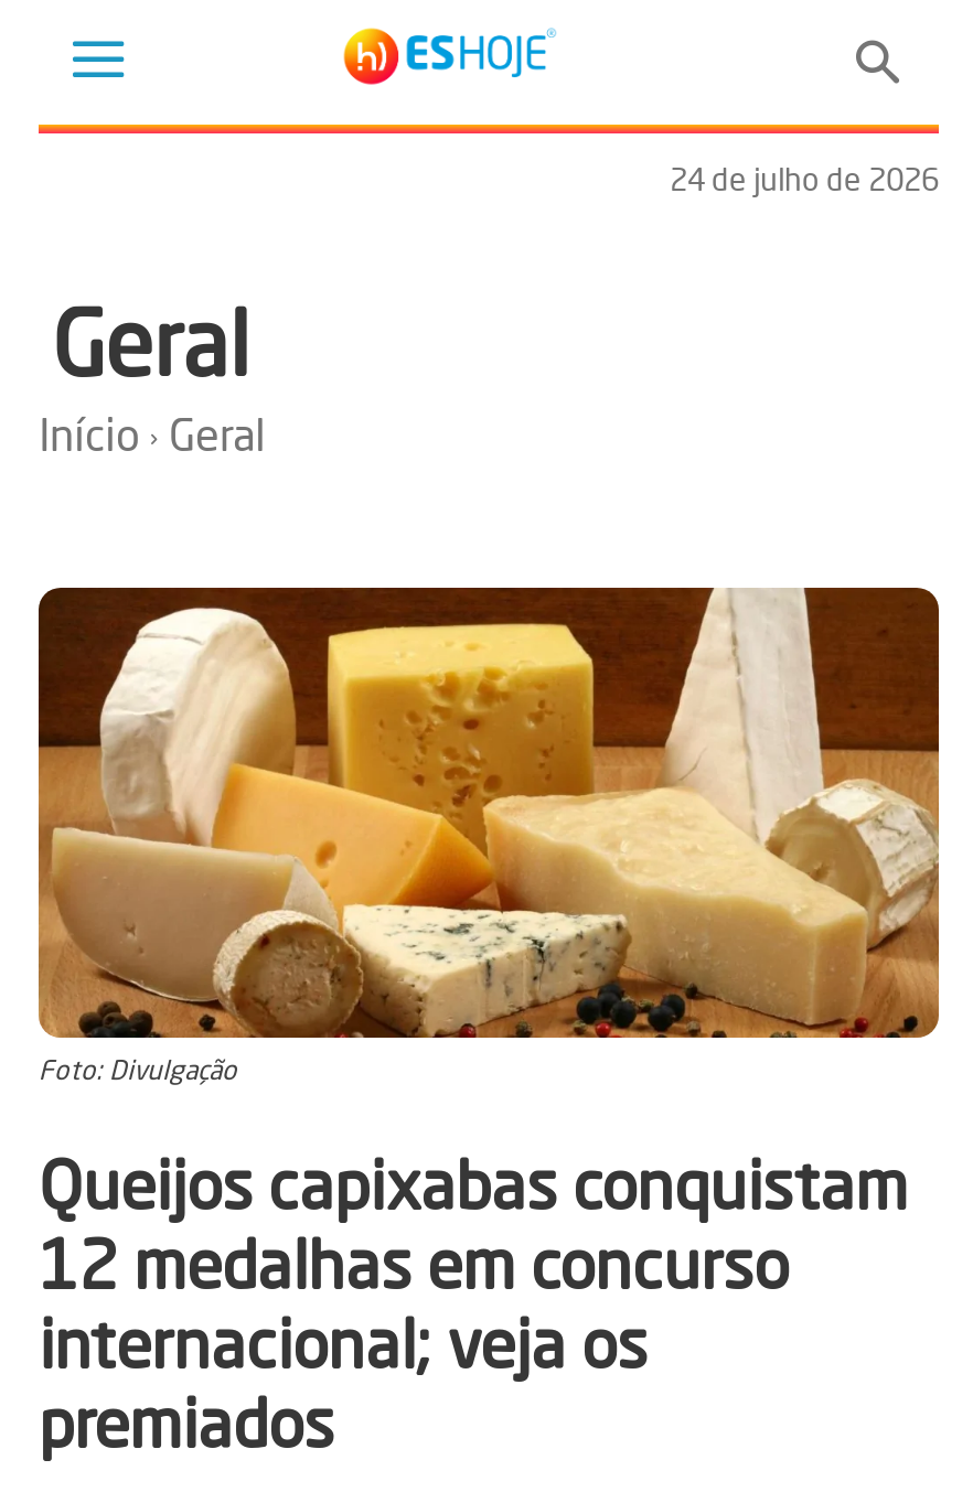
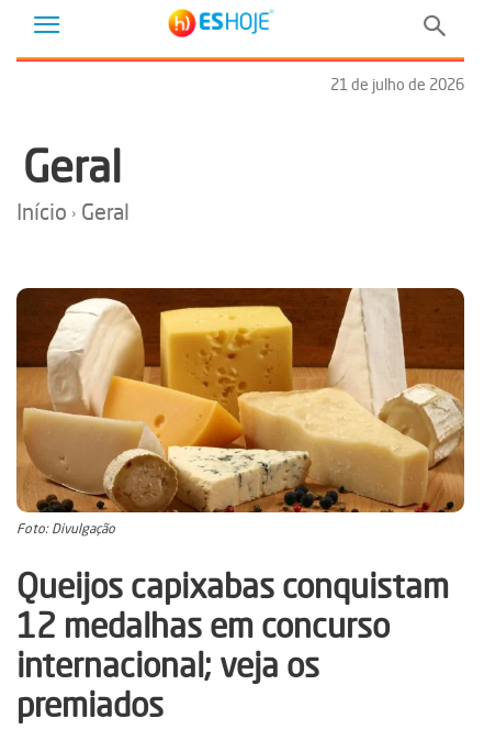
[670,160,939,197] 24 de julho de 2026 -> [330,75,464,93] 21 de julho de 2026

